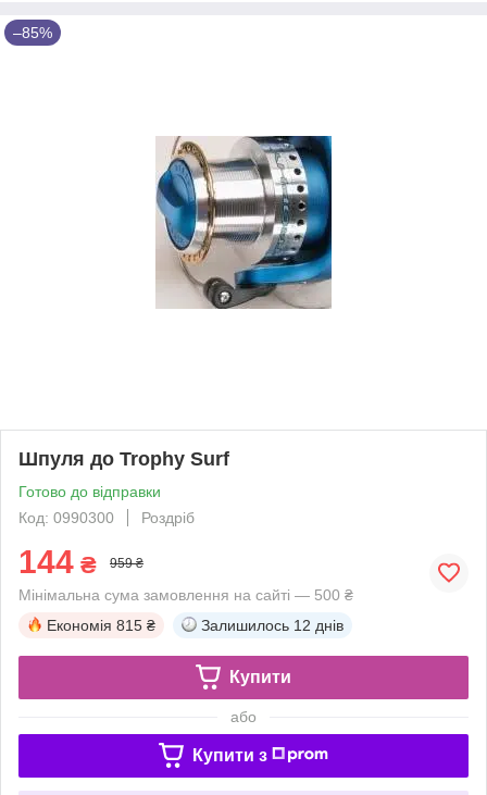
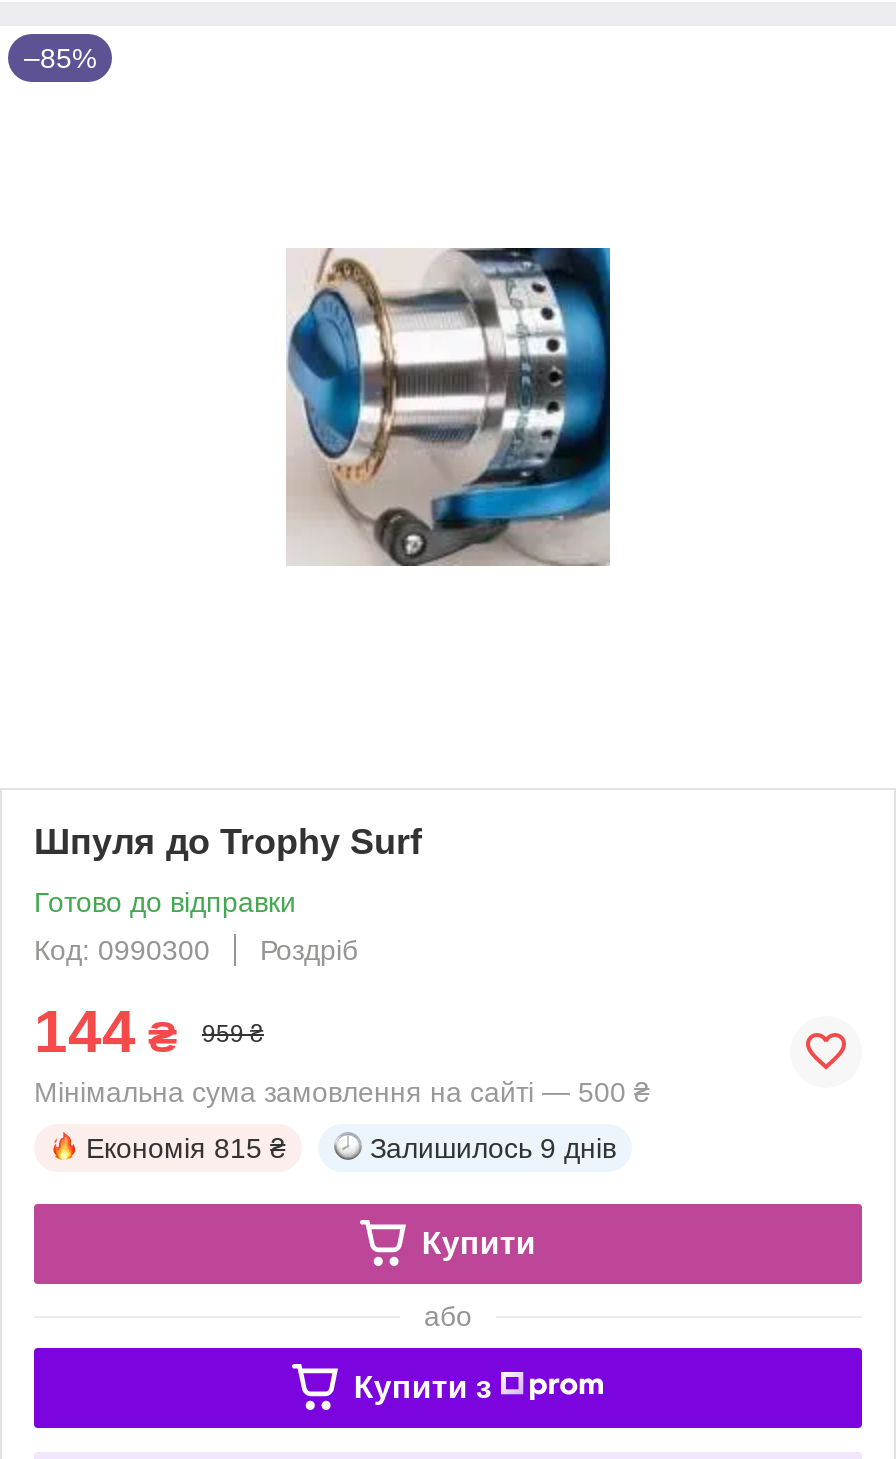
[201,616,344,634] Залишилось 12 днів -> [370,1132,616,1164] Залишилось 9 днів

